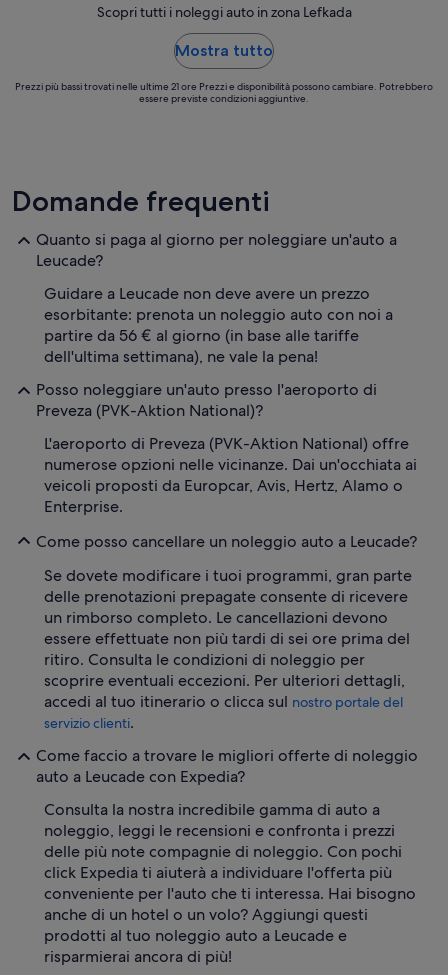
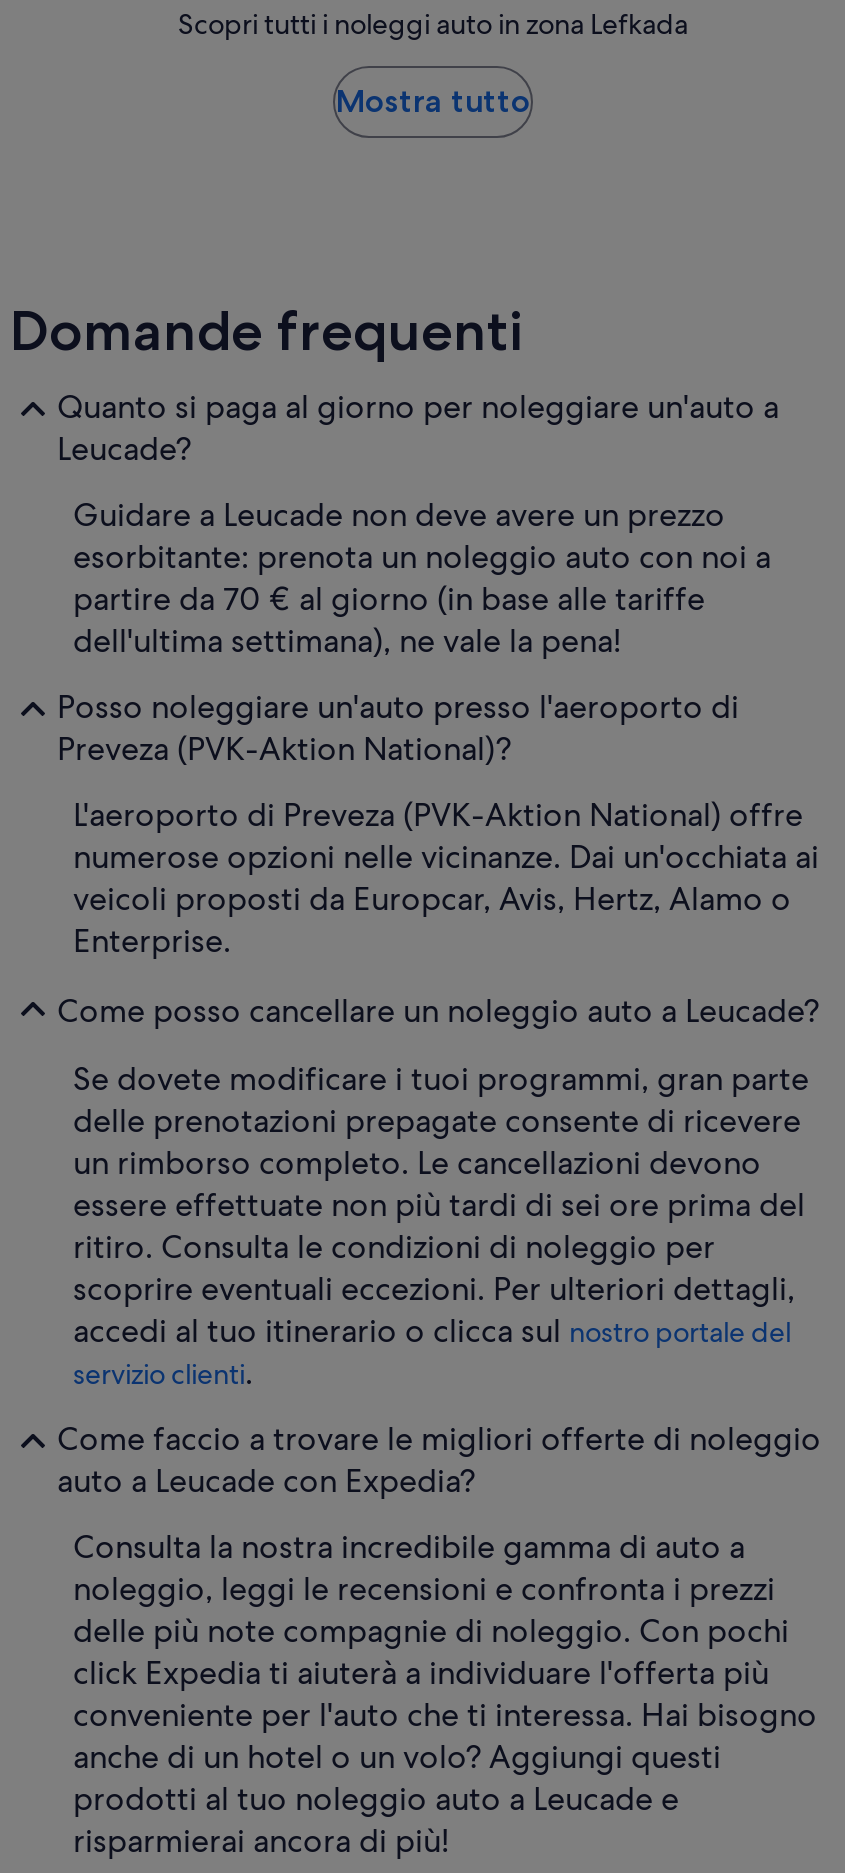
[15,80,433,105] Prezzi più bassi trovati nelle ultime 21 ore Prezzi e disponibilità possono cambiare. Potrebbero | essere previste condizioni aggiuntive. -> none
[44,325,359,346] partire da 56 € al giorno (in base alle tariffe -> [73,579,705,621] partire da 70 € al giorno (in base alle tariffe

